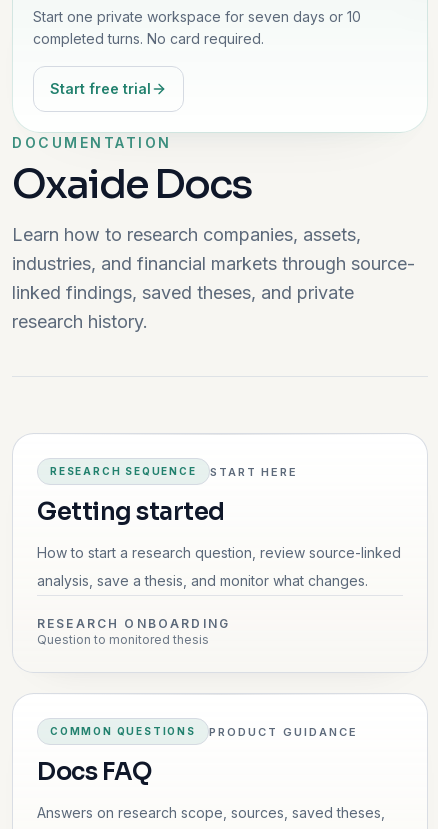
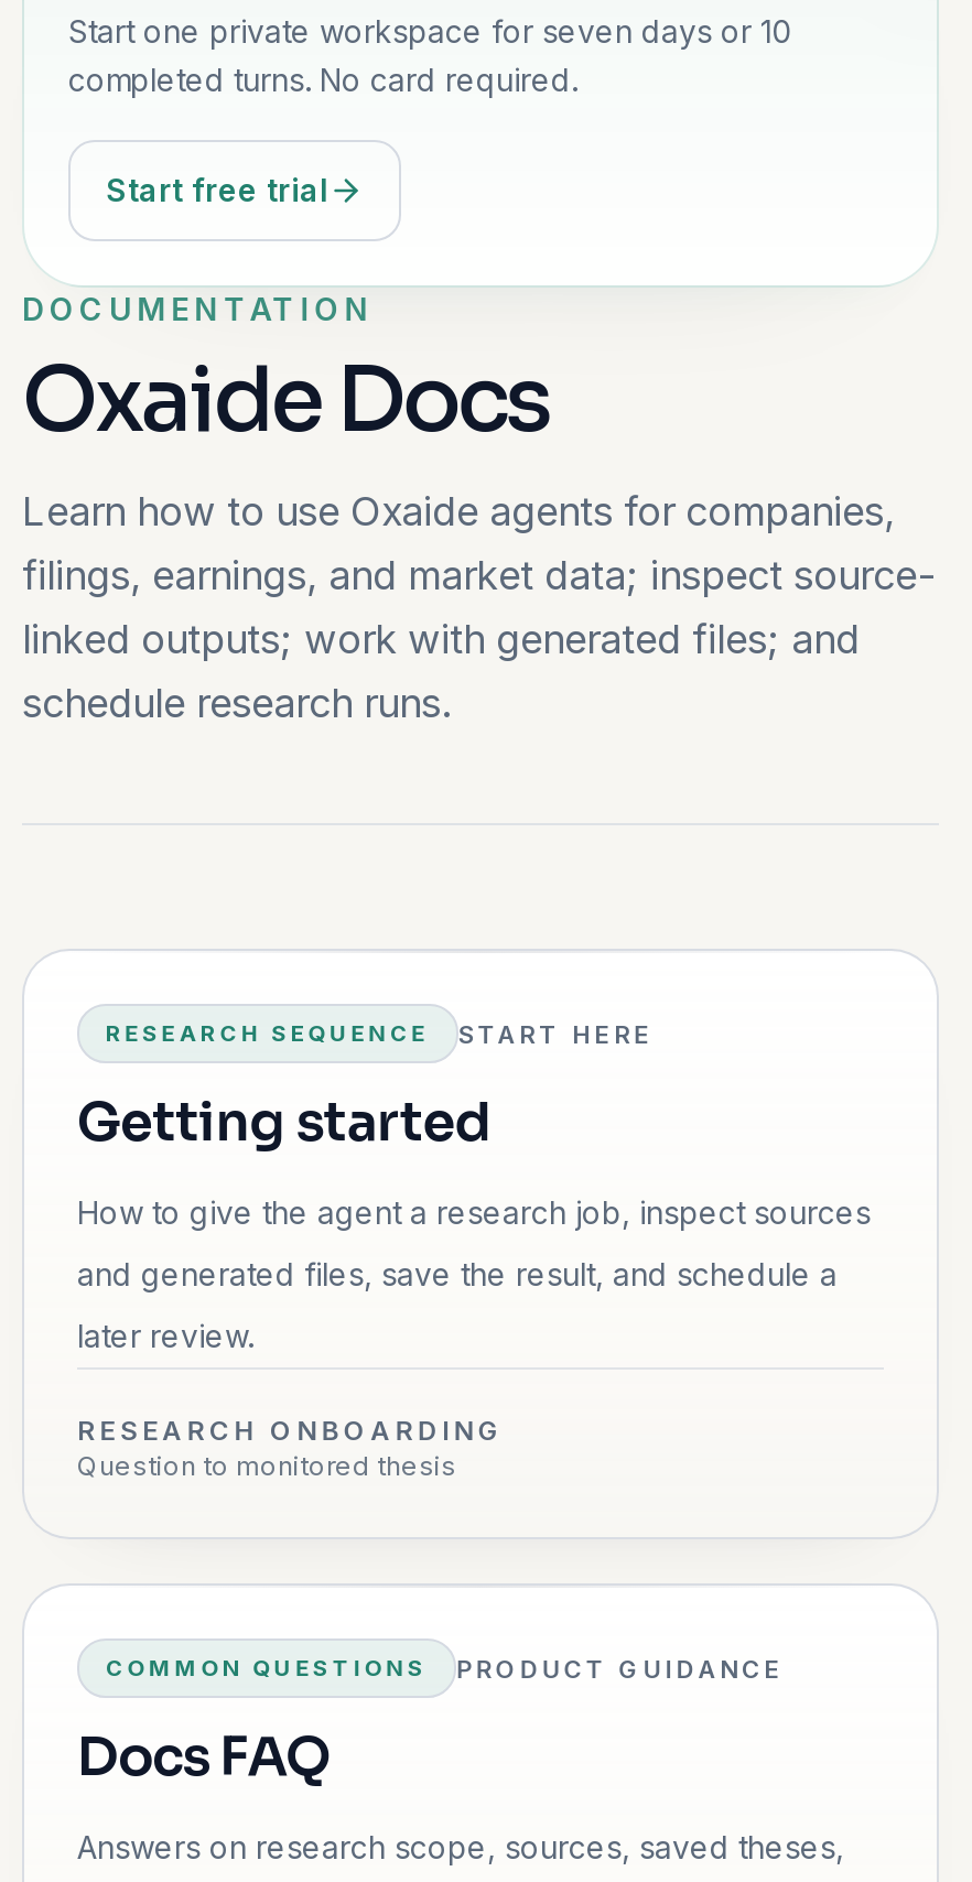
[12,224,415,332] Learn how to research companies, assets, | industries, and financial markets through source- | linked findings, saved theses, and private | research history. -> [22,488,935,726] Learn how to use Oxaide agents for companies, | filings, earnings, and market data; inspect source- | linked outputs; work with generated files; and | schedule research runs.
[37,544,401,589] How to start a research question, review source-linked | analysis, save a thesis, and monitor what changes. -> [77,1193,871,1354] How to give the agent a research job, inspect sources | and generated files, save the result, and schedule a | later review.

